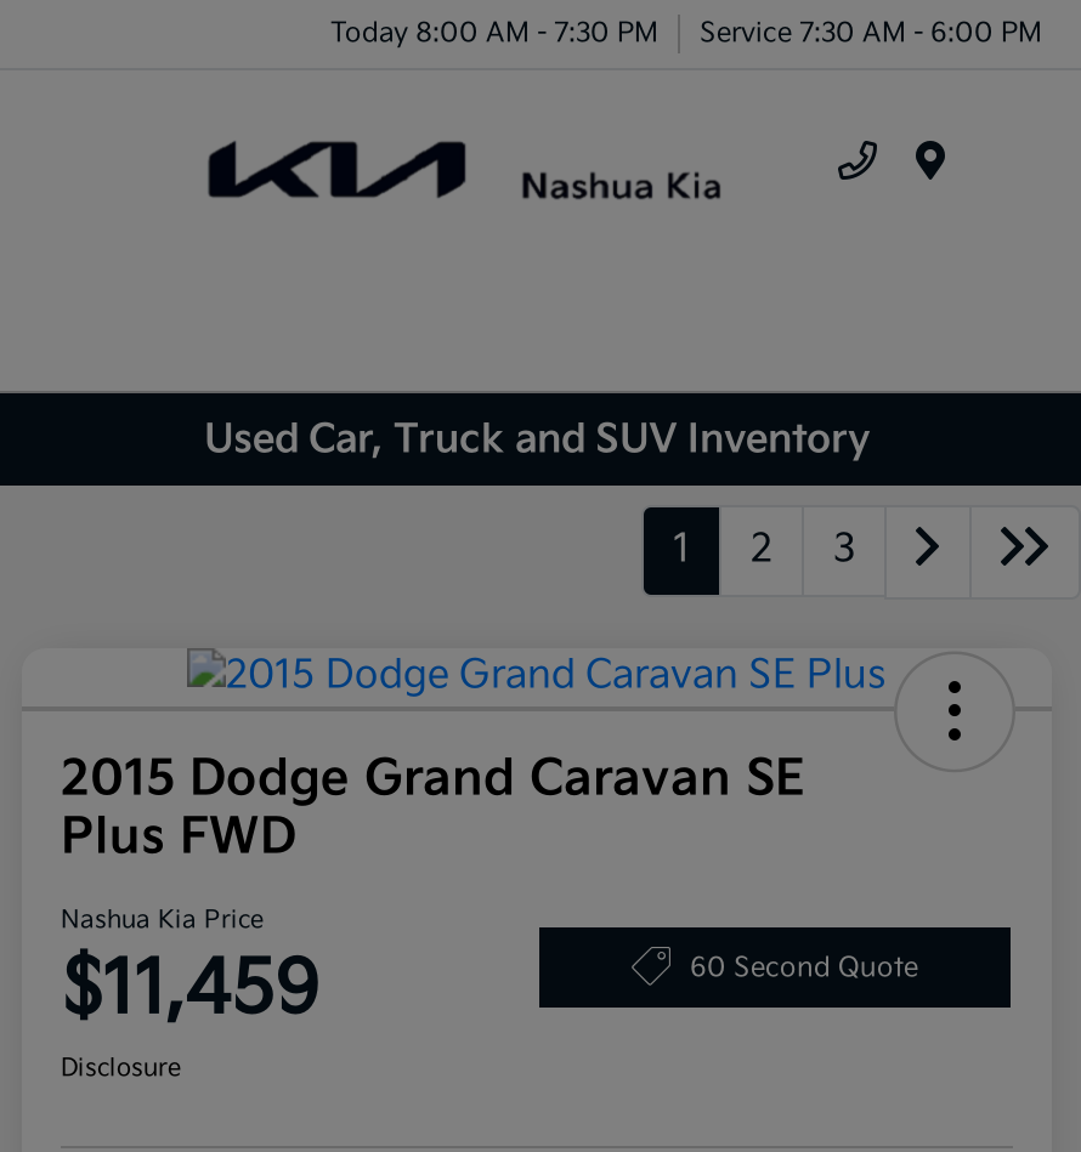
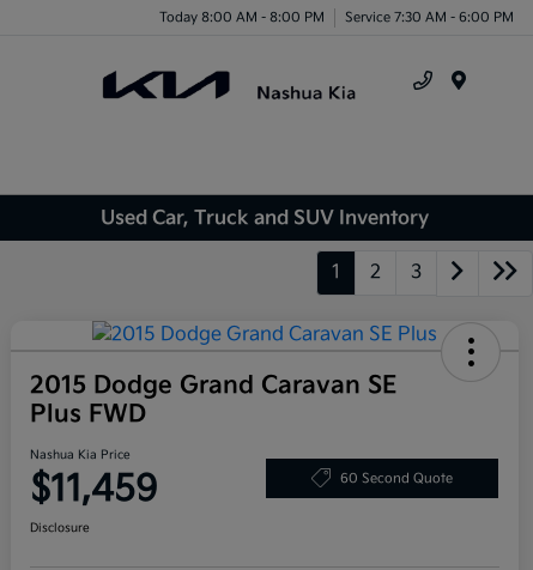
[330,16,1042,47] Today 8:00 AM - 7:30 PM Service 7:30 AM - 6:00 PM -> [159,9,514,25] Today 8:00 AM - 8:00 PM Service 7:30 AM - 6:00 PM

